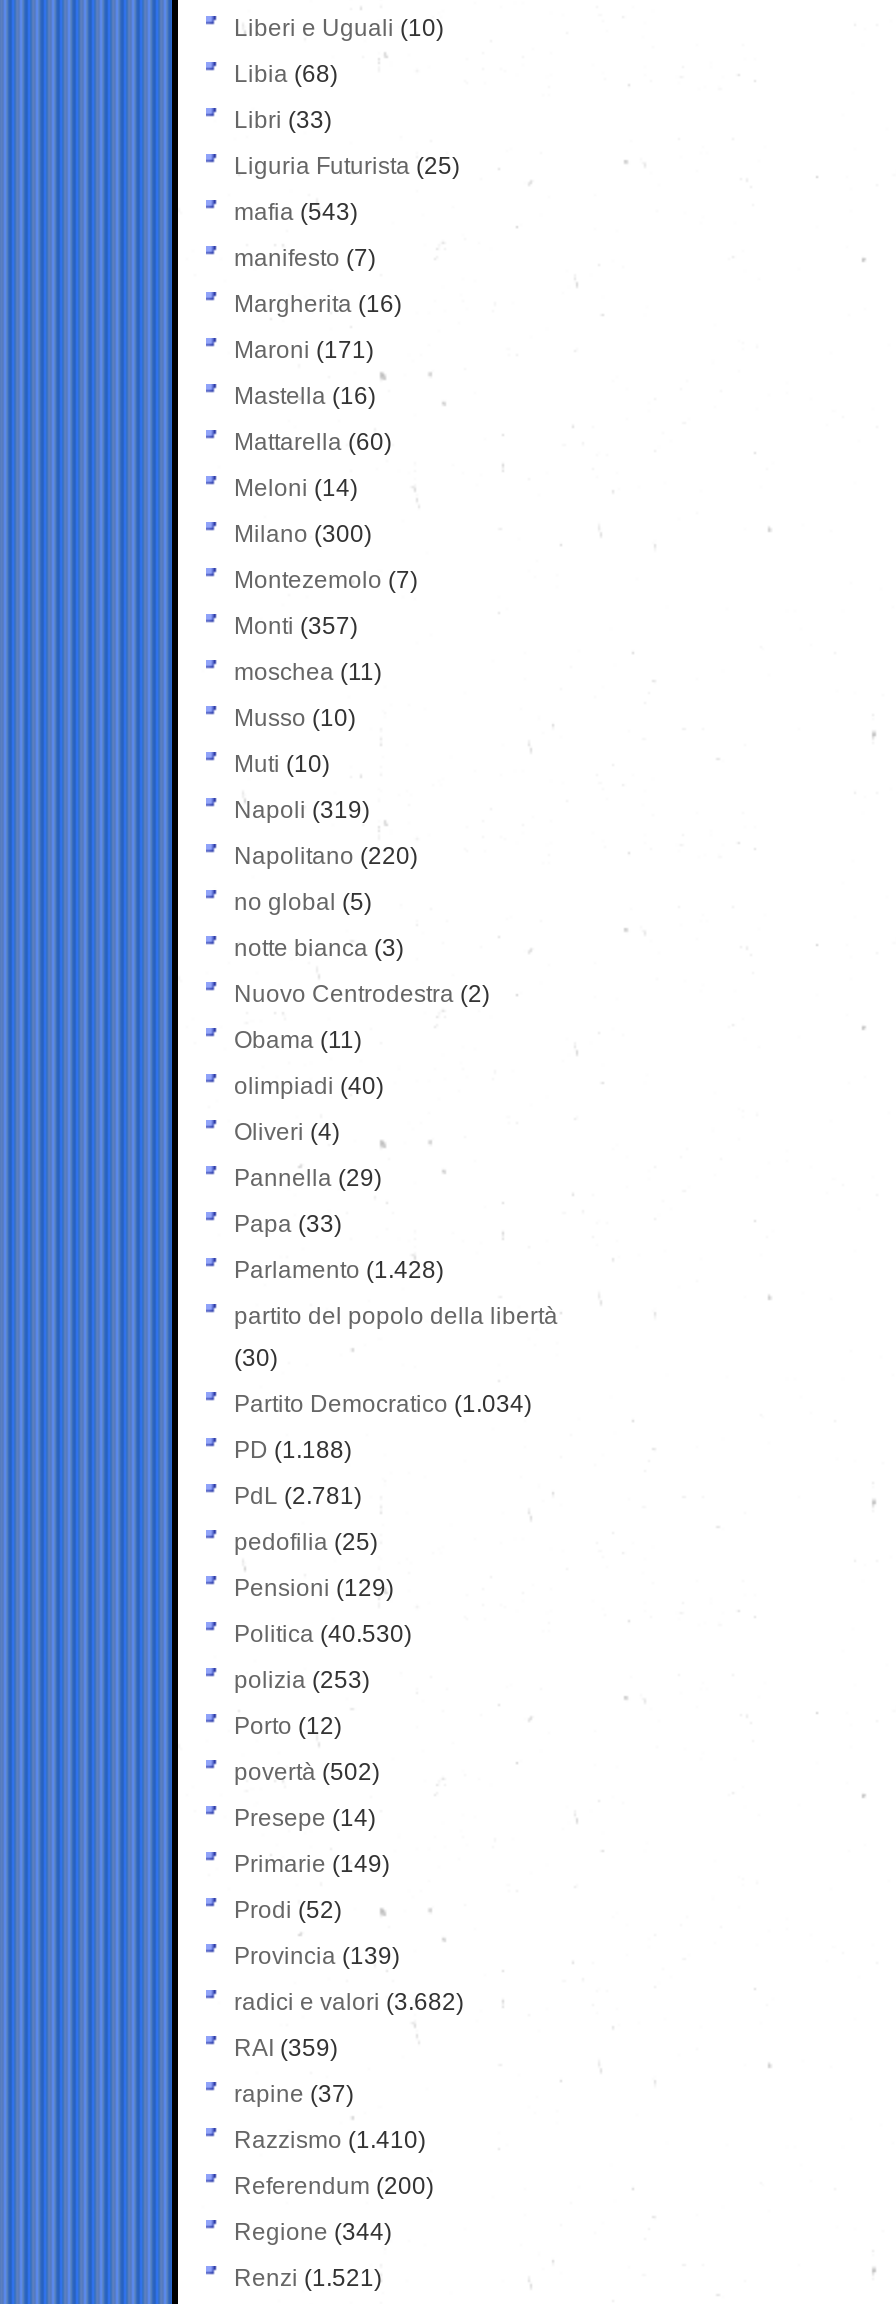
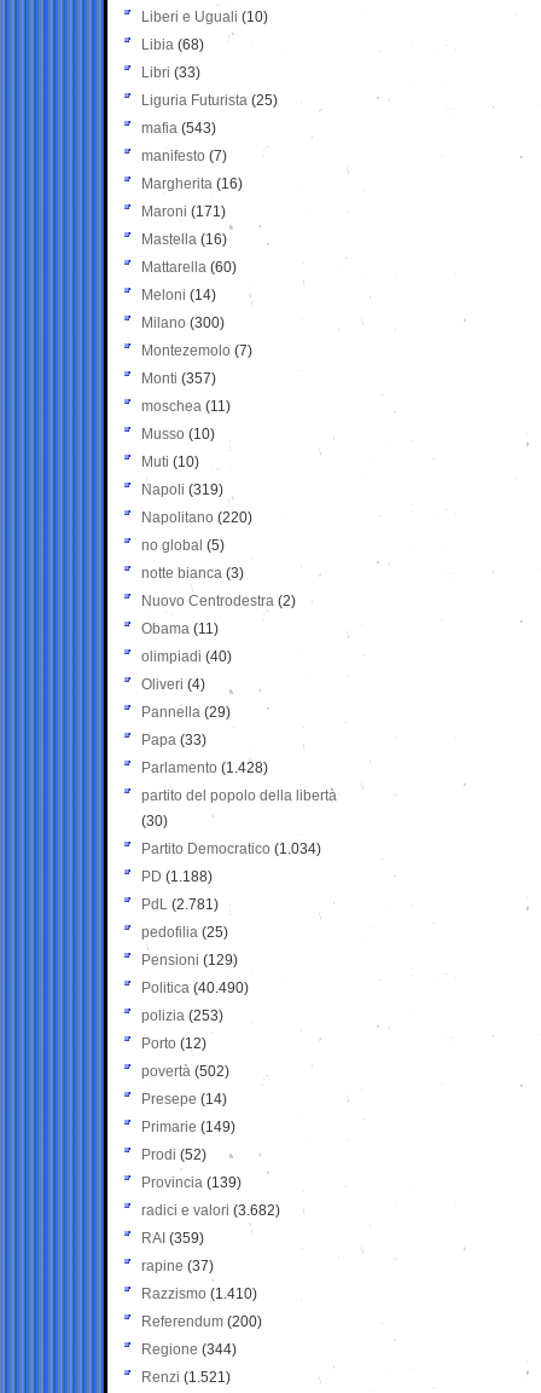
[234,1620,412,1648] Politica (40.530) -> [141,979,249,996] Politica (40.490)

